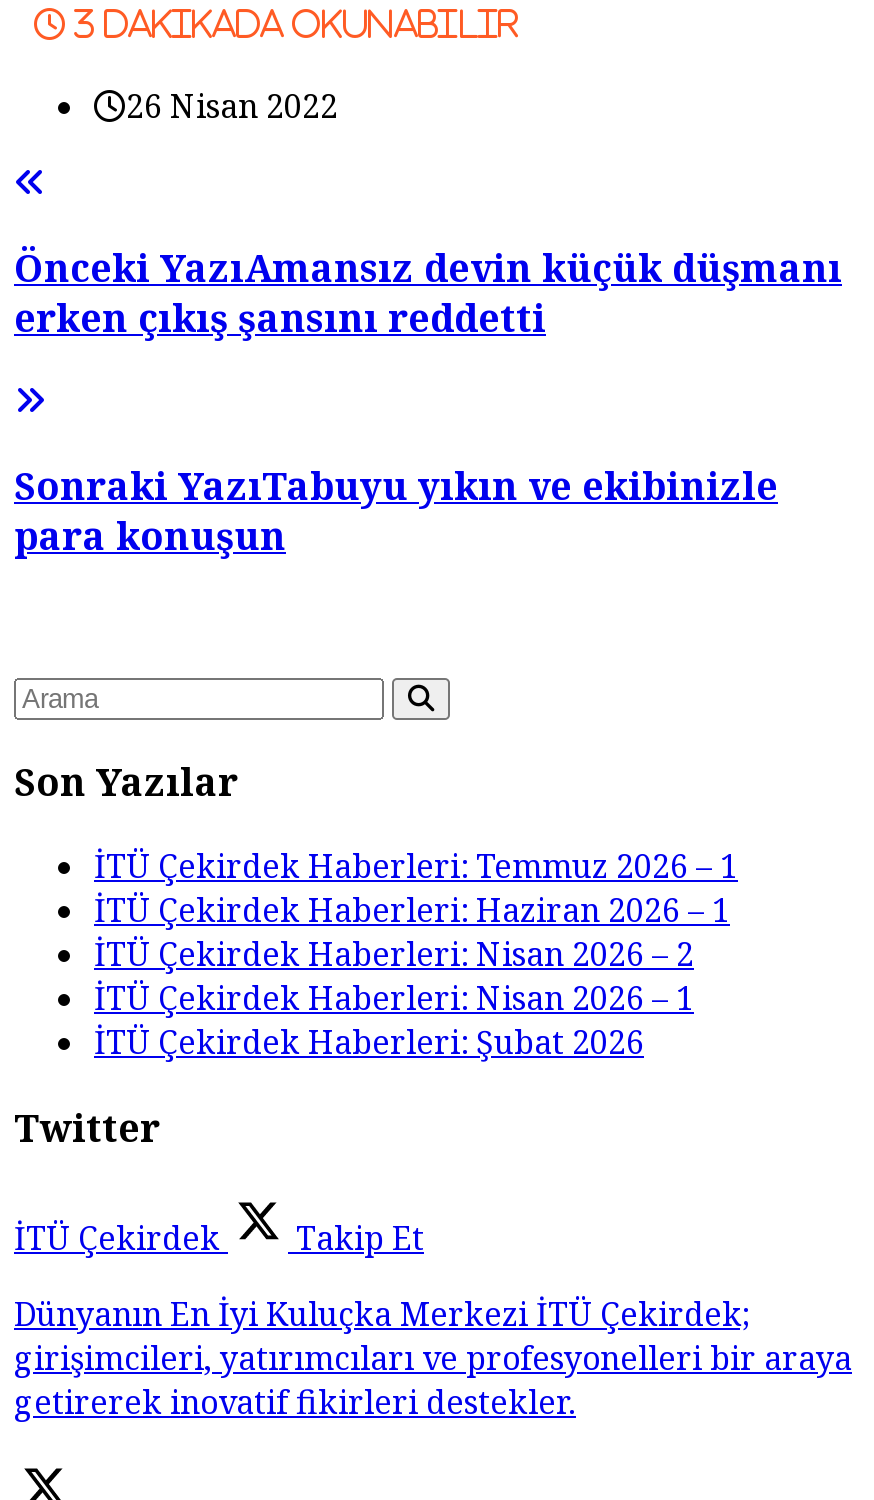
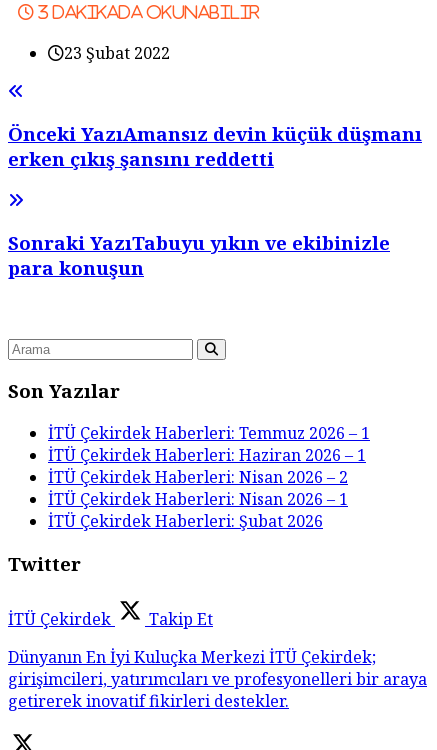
[126,84,338,128] 26 Nisan 2022 -> [64,42,170,64] 23 Şubat 2022

